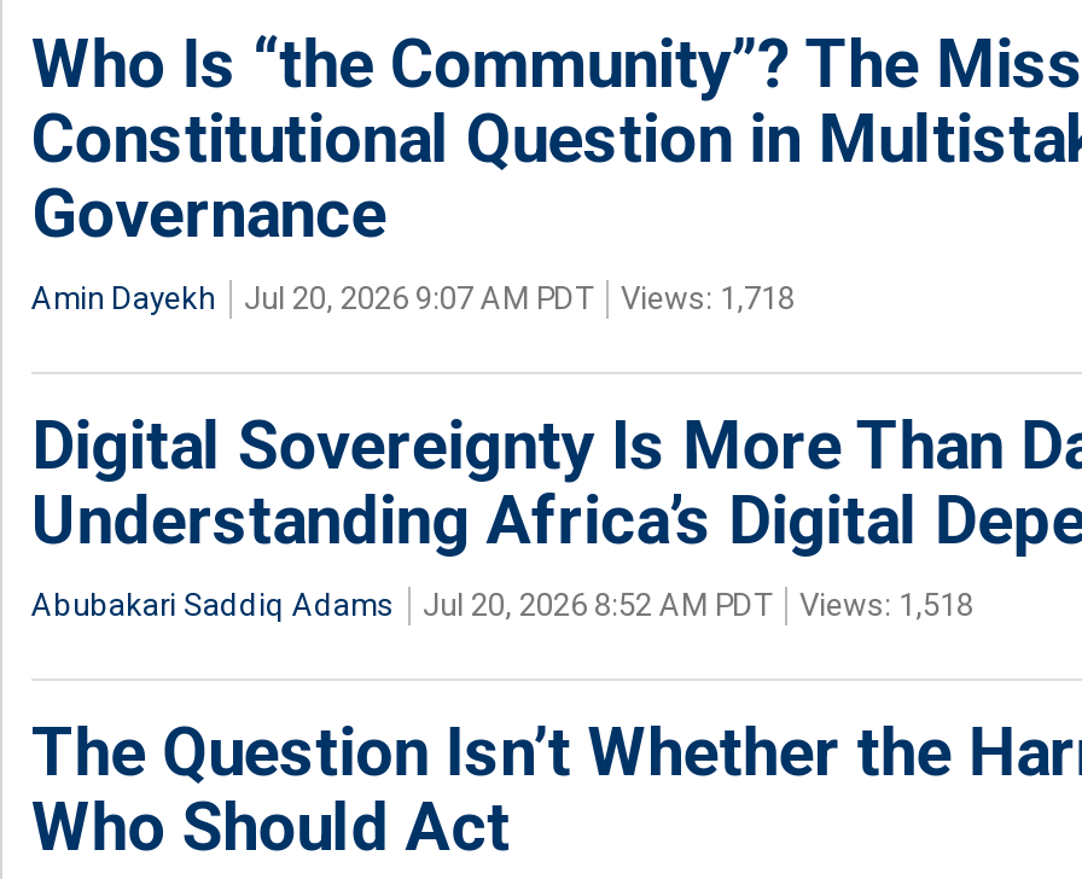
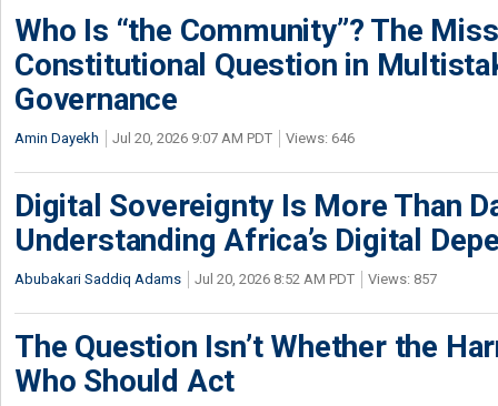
[31,280,795,316] Amin Dayekh Jul 20, 2026 9:07 AM PDT Views: 1,718 -> [14,130,355,146] Amin Dayekh Jul 20, 2026 9:07 AM PDT Views: 646
[31,587,973,623] Abubakari Saddiq Adams Jul 20, 2026 8:52 AM PDT Views: 1,518 -> [14,271,437,287] Abubakari Saddiq Adams Jul 20, 2026 8:52 AM PDT Views: 857

